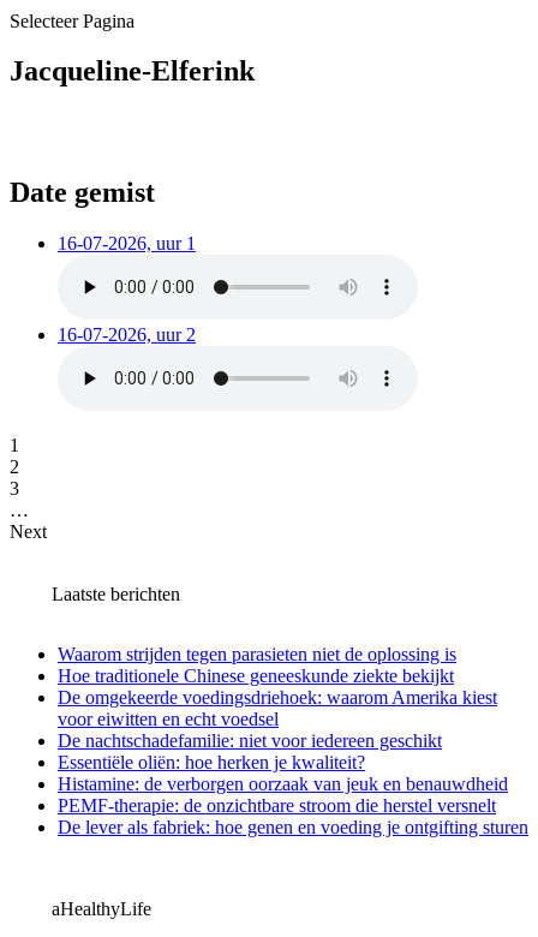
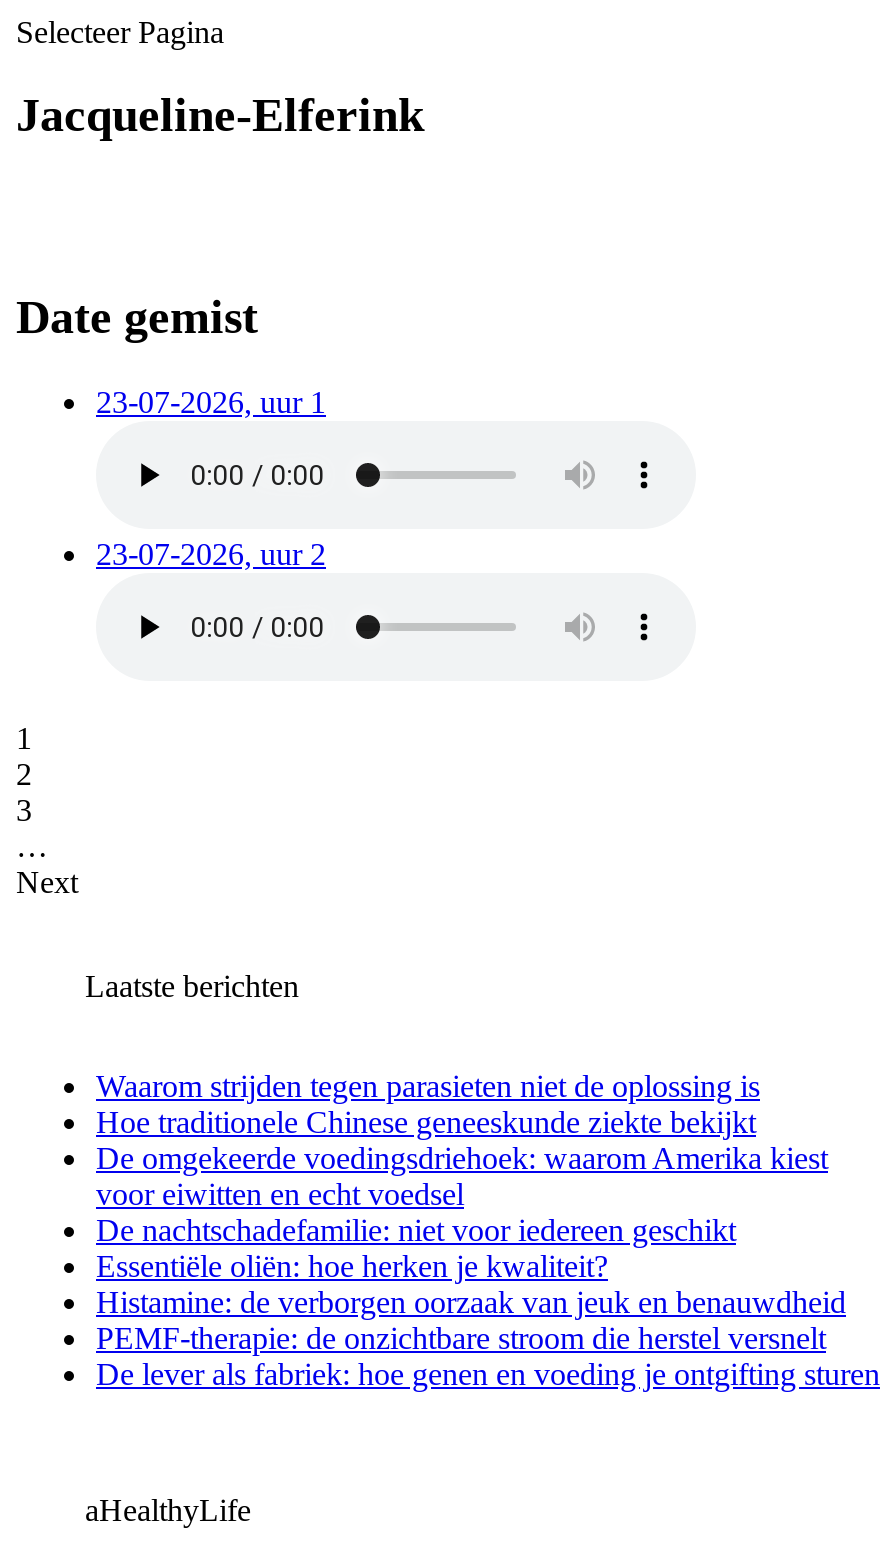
[58,233,196,254] 16-07-2026, uur 1 -> [96,385,326,419] 23-07-2026, uur 1
[58,325,196,345] 16-07-2026, uur 2 -> [96,537,326,571] 23-07-2026, uur 2

